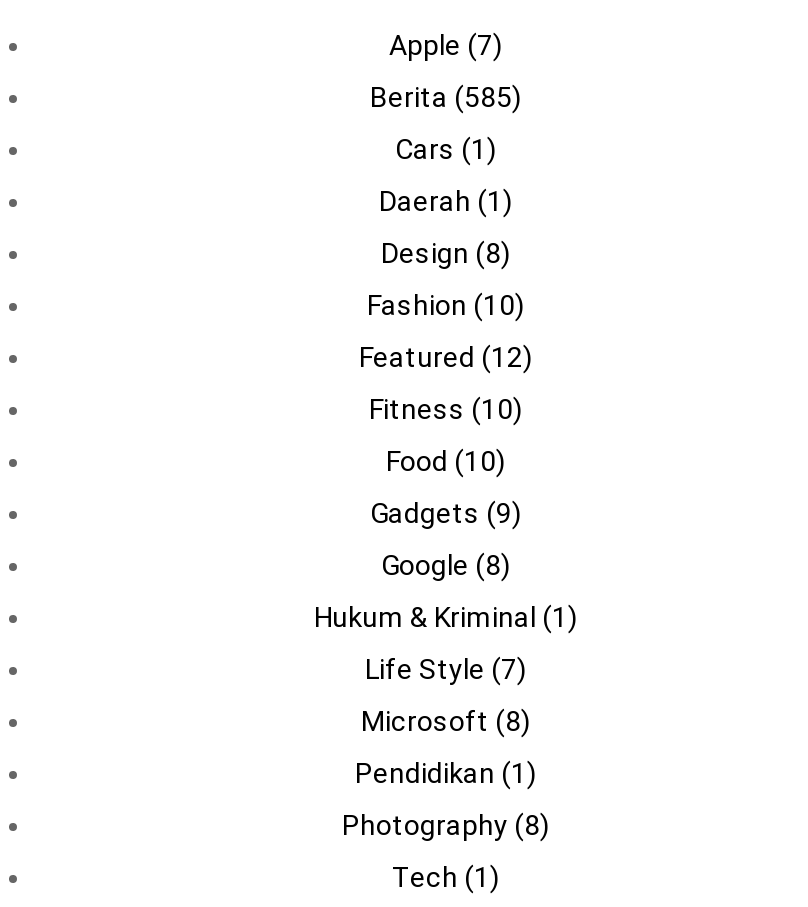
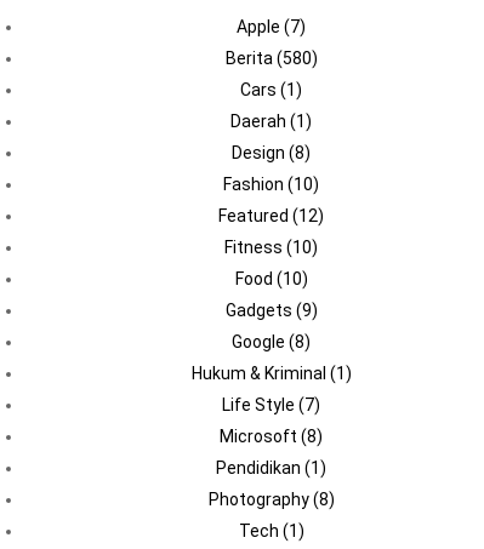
[370,81,522,113] Berita (585) -> [225,48,317,68] Berita (580)

